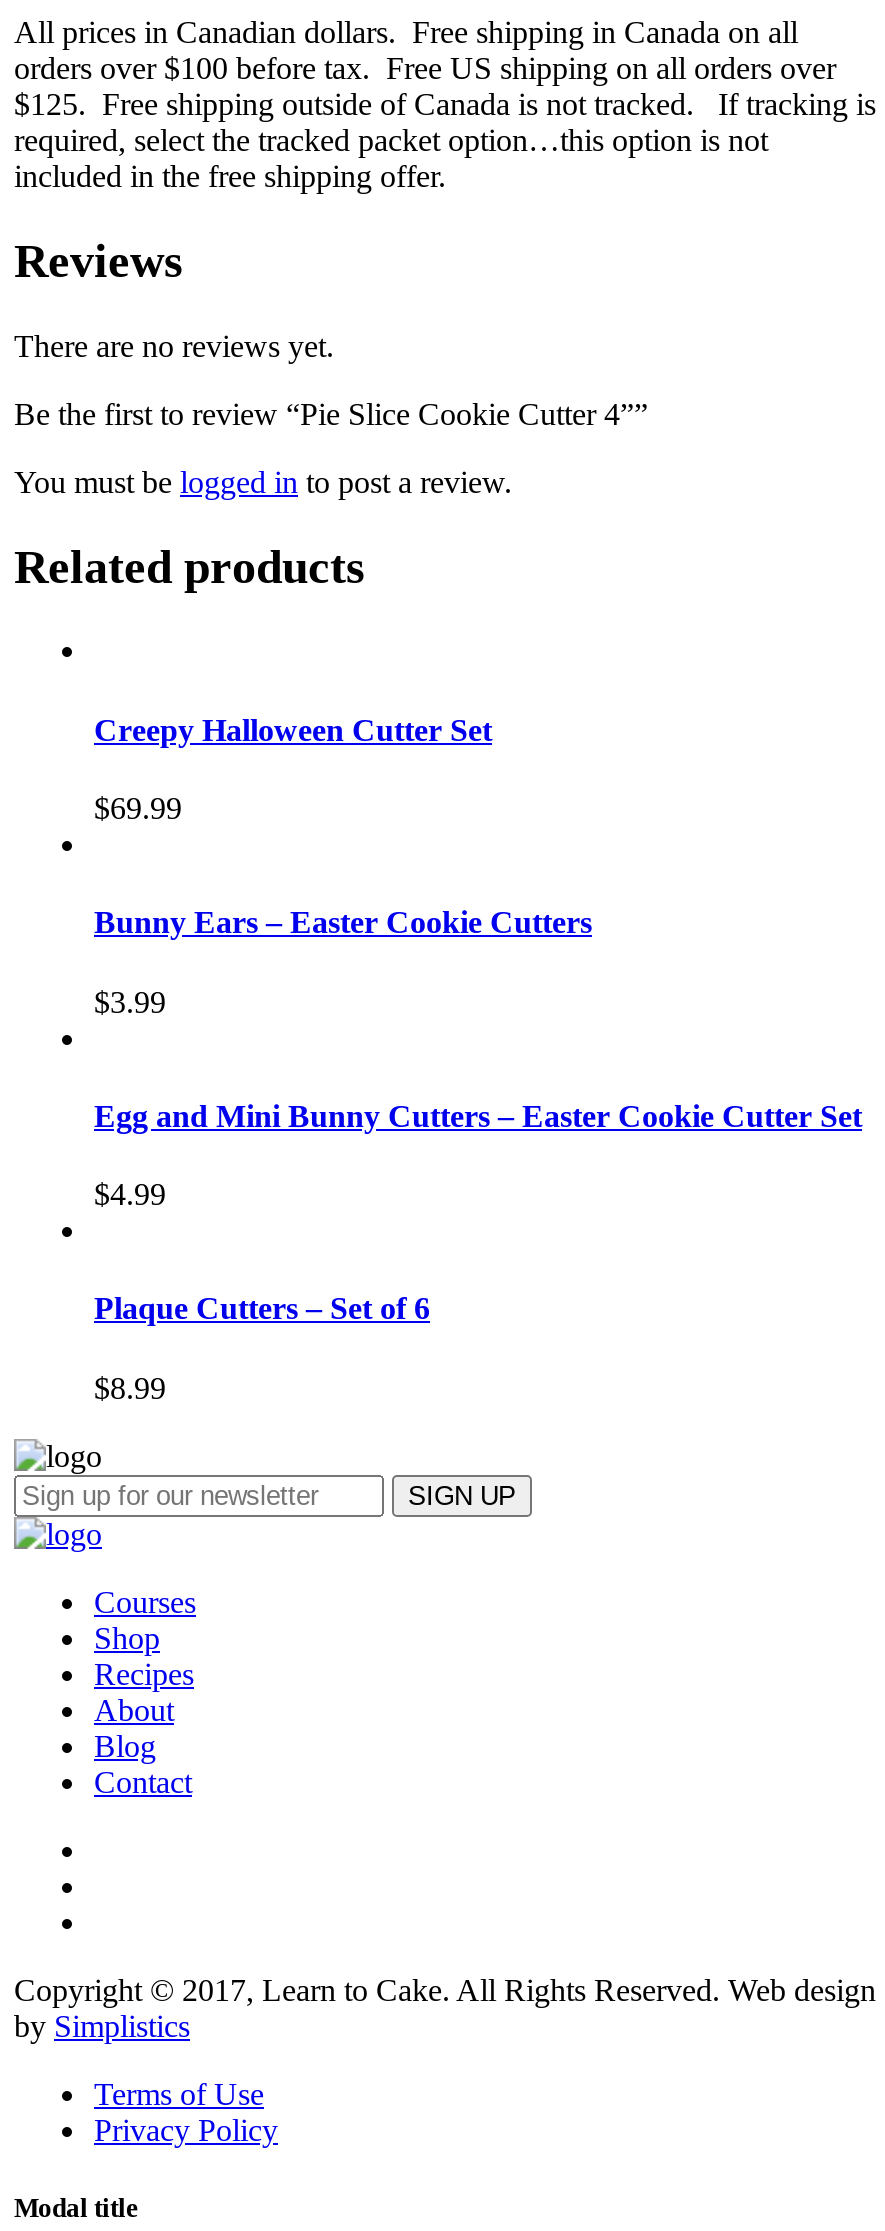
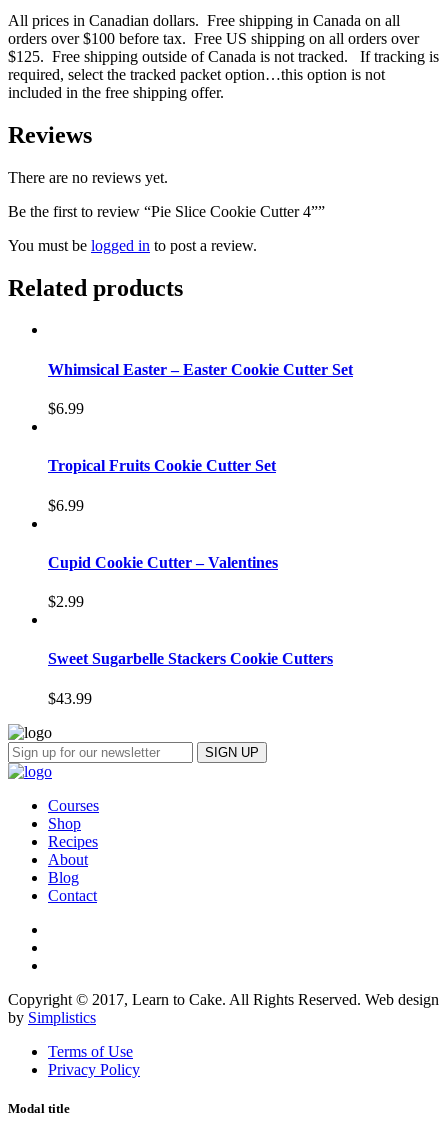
[94,712,492,746] Creepy Halloween Cutter Set -> [48,361,353,378] Whimsical Easter – Easter Cookie Cutter Set
[94,791,182,825] $69.99 -> [48,400,84,417] $6.99
[94,905,592,939] Bunny Ears – Easter Cookie Cutters -> [48,457,276,474] Tropical Fruits Cookie Cutter Set
[94,984,166,1018] $3.99 -> [48,496,84,513] $6.99
[94,1099,862,1133] Egg and Mini Bunny Cutters – Easter Cookie Cutter Set -> [48,554,278,571] Cupid Cookie Cutter – Valentines
[94,1177,166,1211] $4.99 -> [48,593,84,610] $2.99
[94,1292,430,1326] Plaque Cutters – Set of 6 -> [48,650,333,667] Sweet Sugarbelle Stackers Cookie Cutters
[94,1370,166,1404] $8.99 -> [48,690,92,707] $43.99

